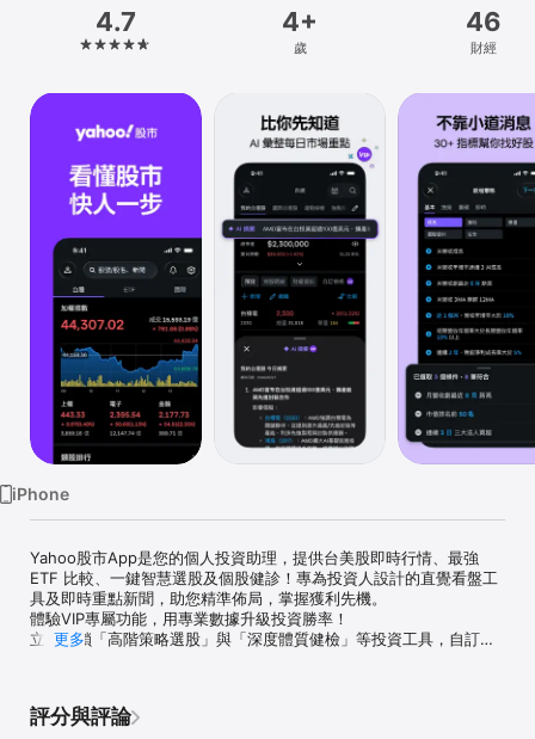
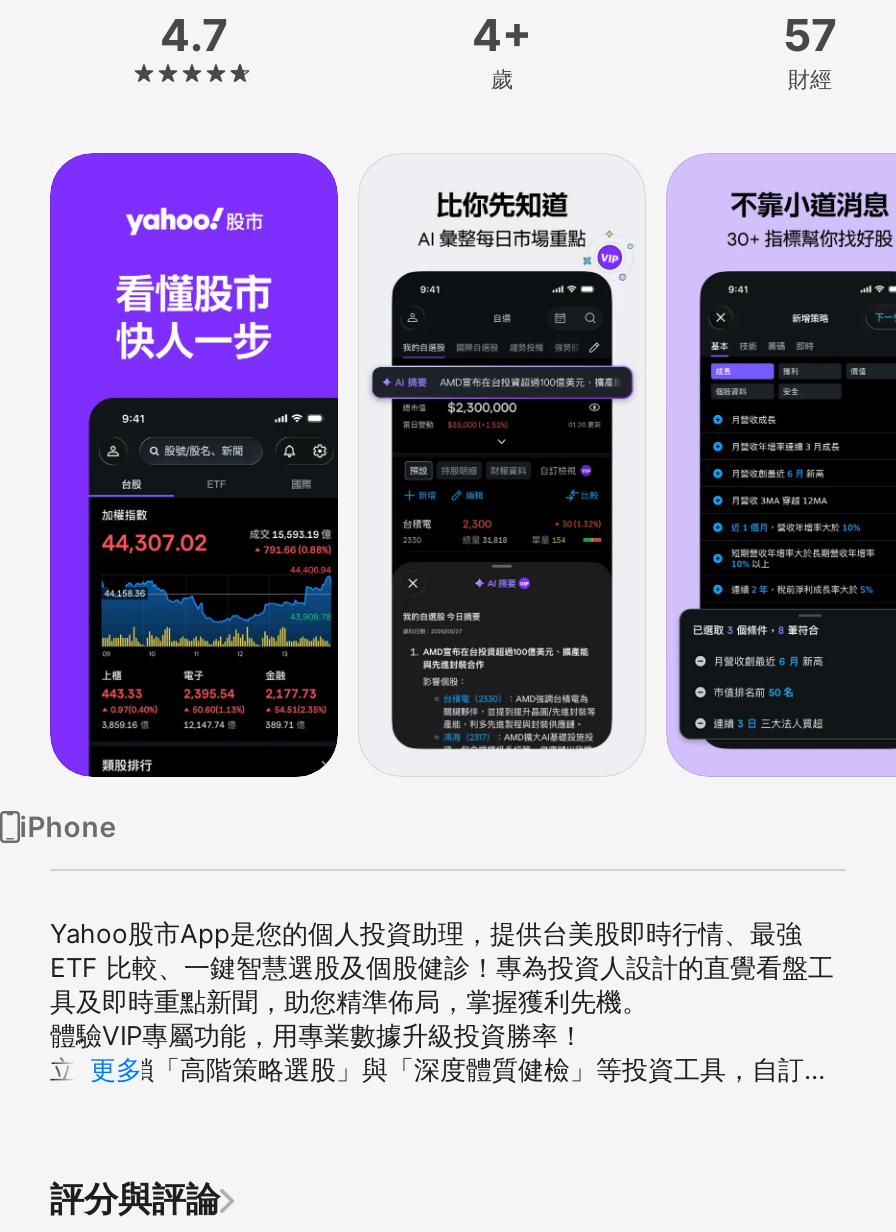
[466,6,502,37] 46 -> [783,9,837,61] 57

